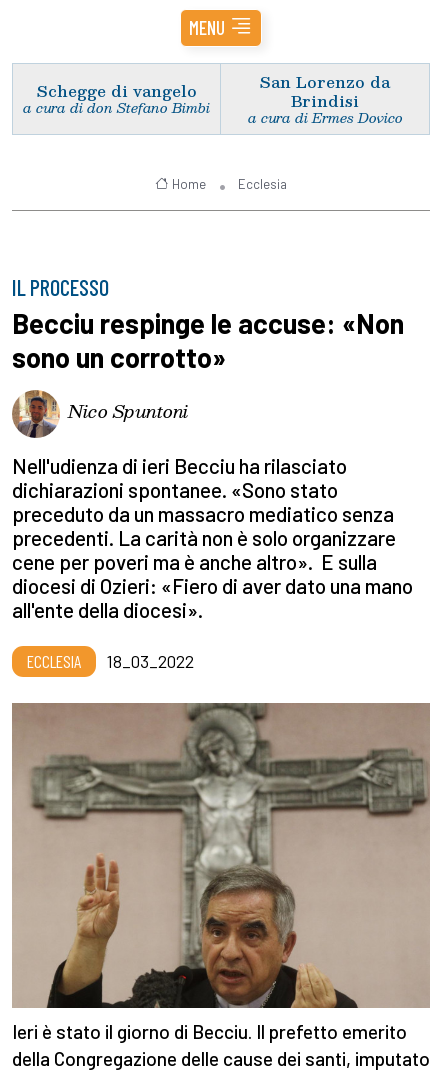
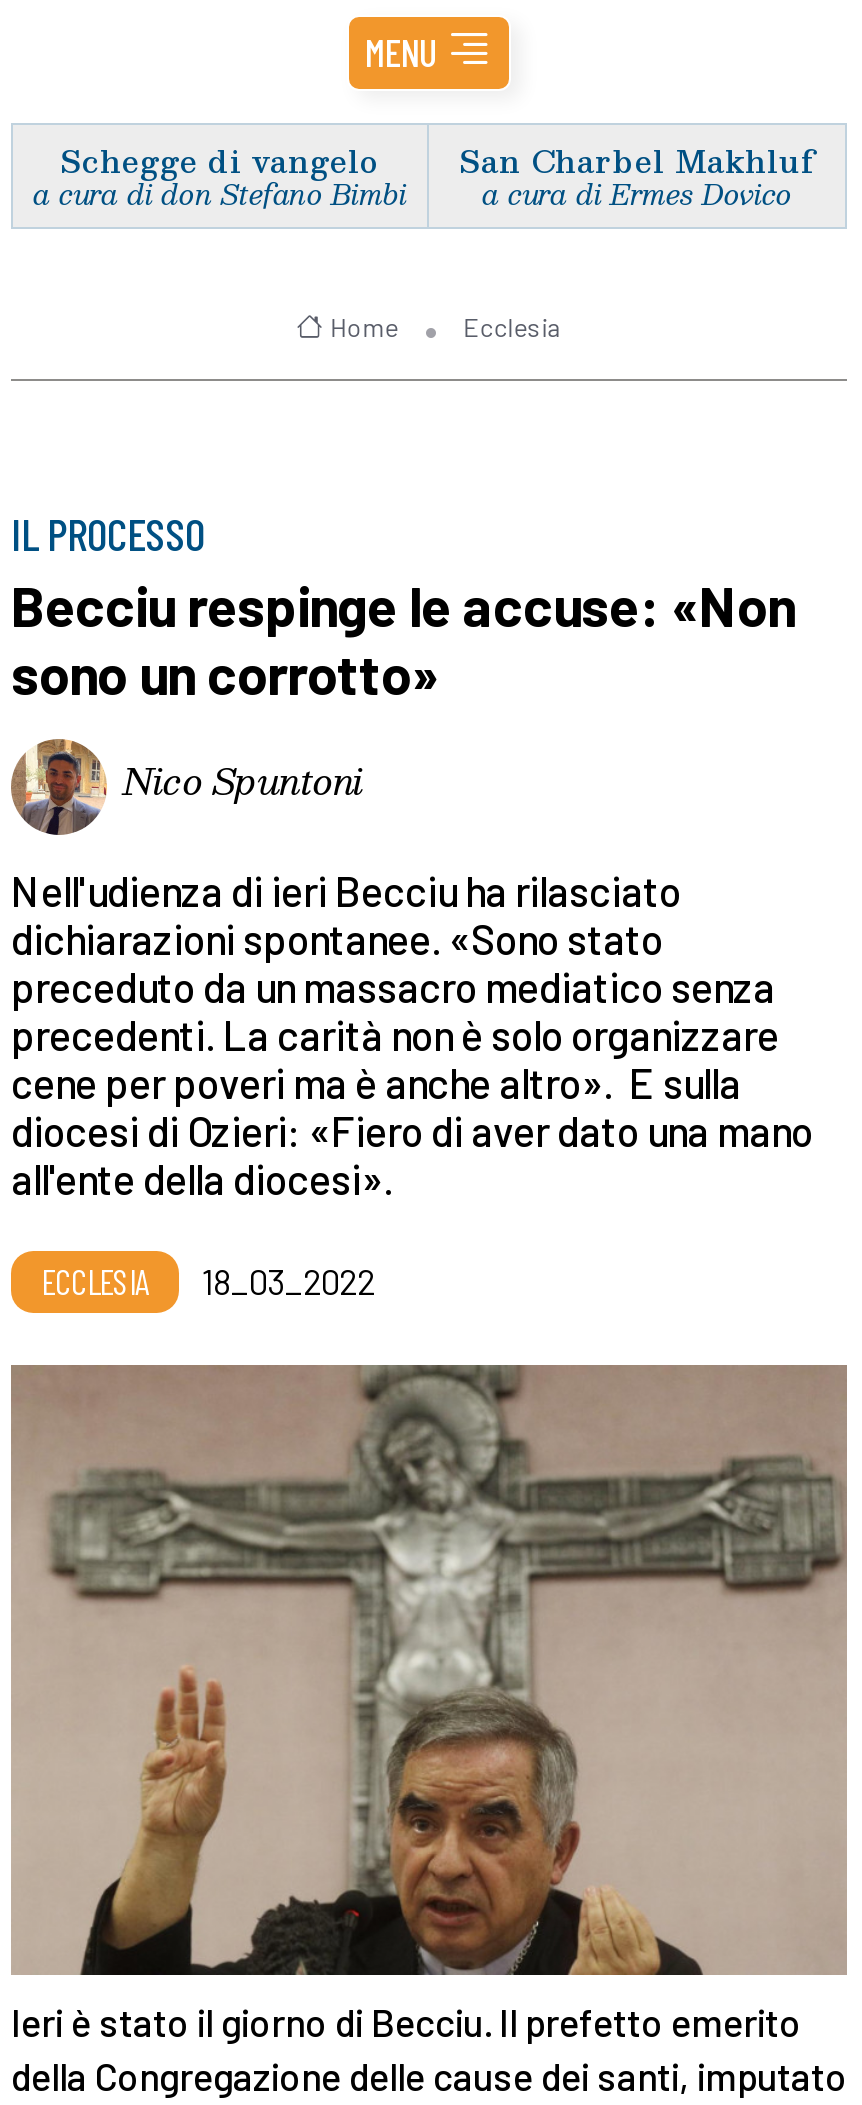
[260,69,390,113] San Lorenzo da | Brindisi -> [459,134,815,184] San Charbel Makhluf

